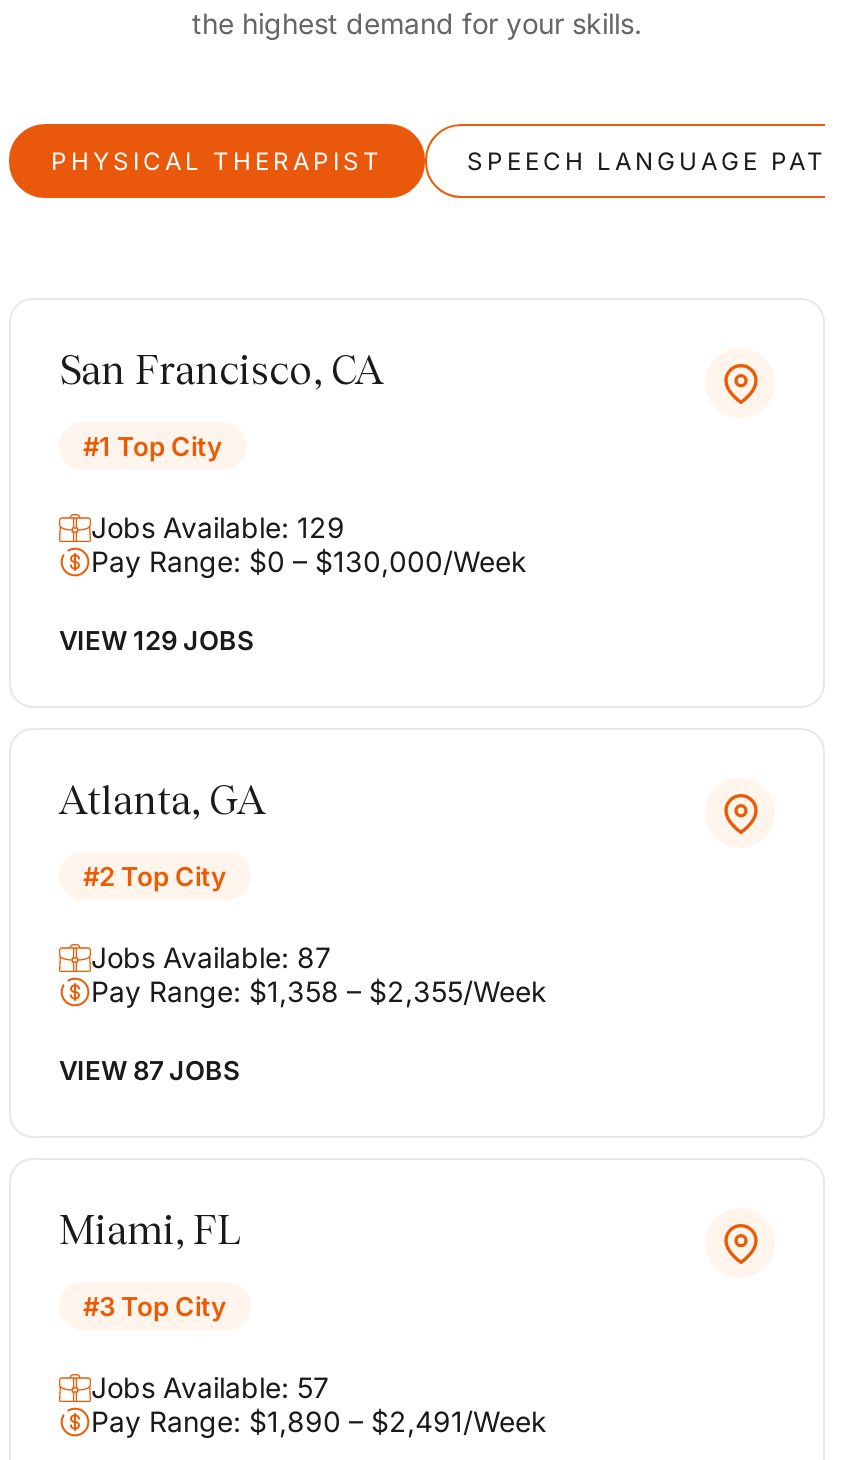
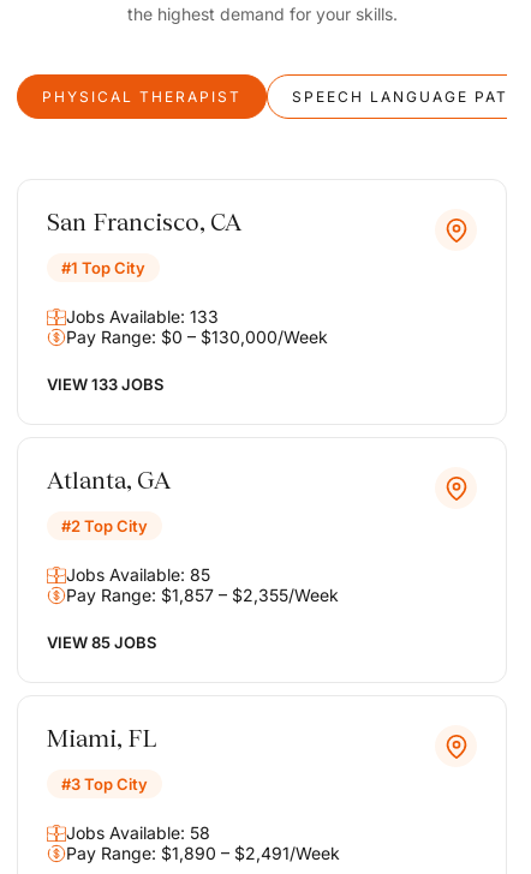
[91,510,345,544] Jobs Available: 129 -> [66,306,219,327] Jobs Available: 133
[59,624,253,656] VIEW 129 JOBS -> [47,375,163,394] VIEW 133 JOBS
[91,940,331,974] Jobs Available: 87 -> [66,564,210,585] Jobs Available: 85
[91,974,547,1008] Pay Range: $1,358 – $2,355/Week -> [66,585,339,605] Pay Range: $1,857 – $2,355/Week
[59,1054,239,1086] VIEW 87 JOBS -> [47,633,156,652] VIEW 85 JOBS
[91,1370,329,1404] Jobs Available: 57 -> [66,822,210,843] Jobs Available: 58

